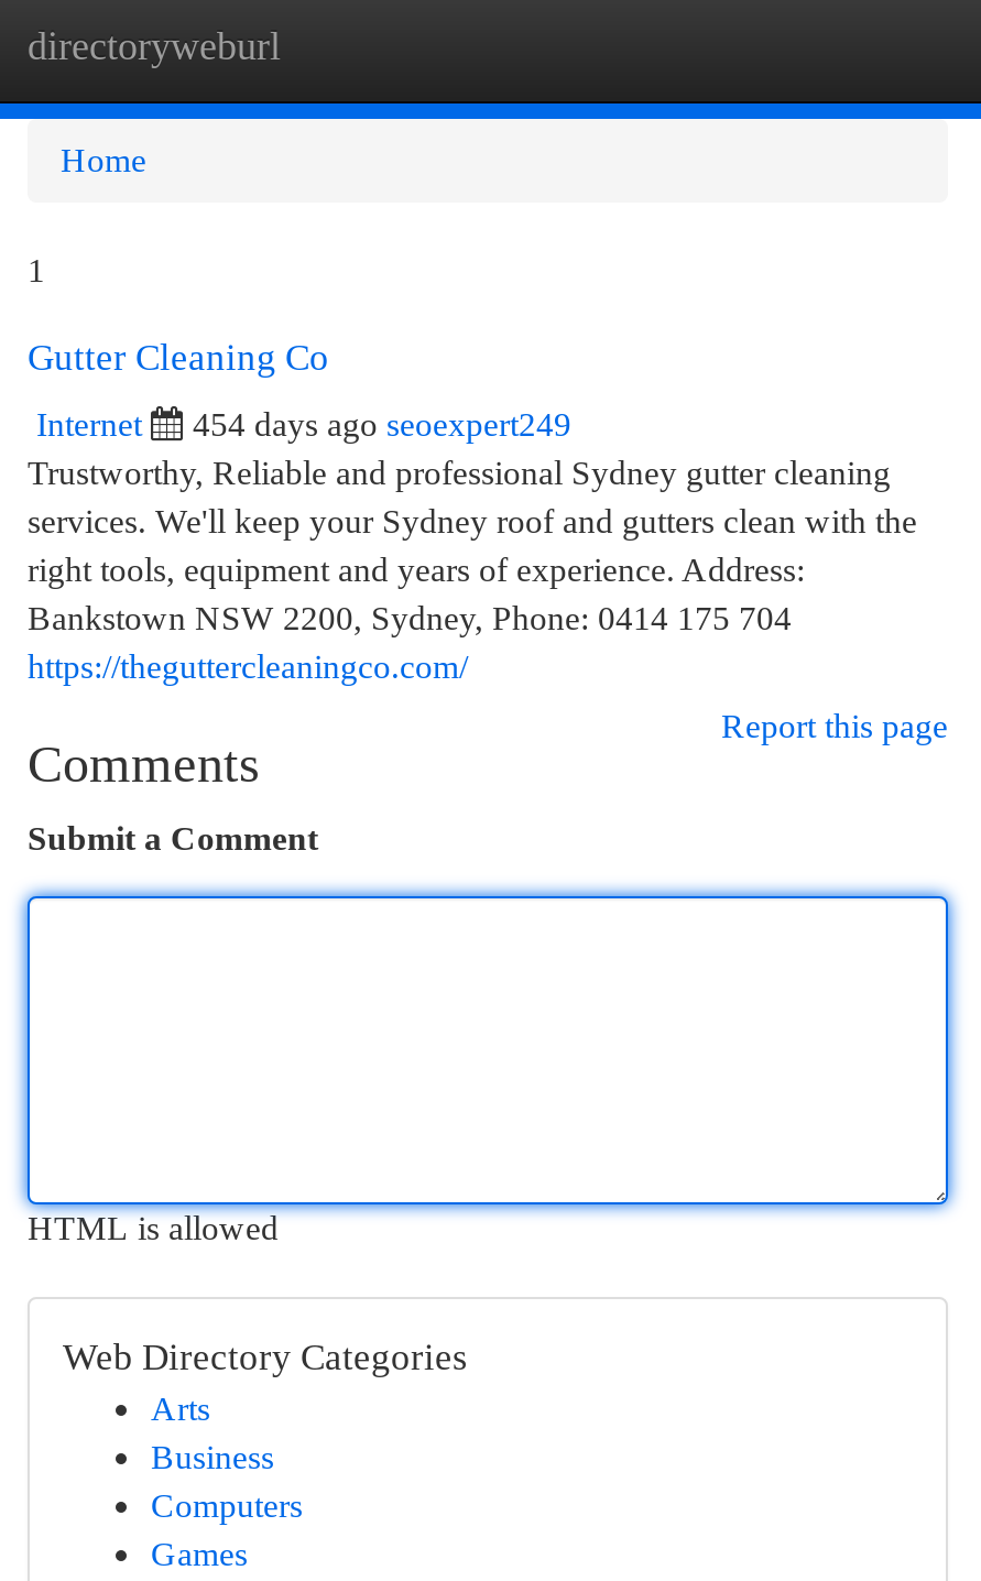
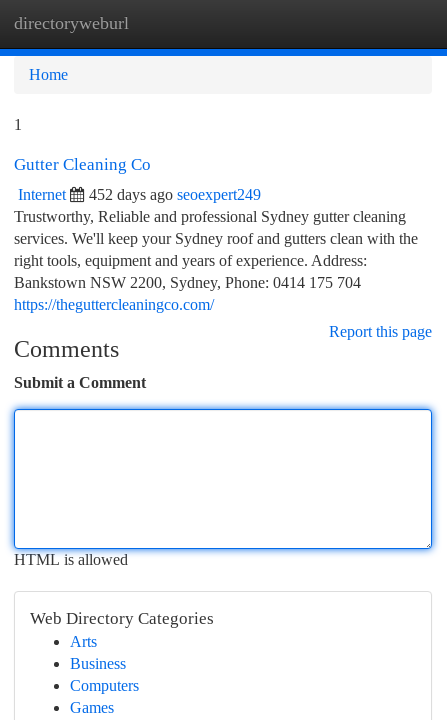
[193,405,571,443] 454 days ago seoexpert249 -> [89,186,261,203] 452 days ago seoexpert249

